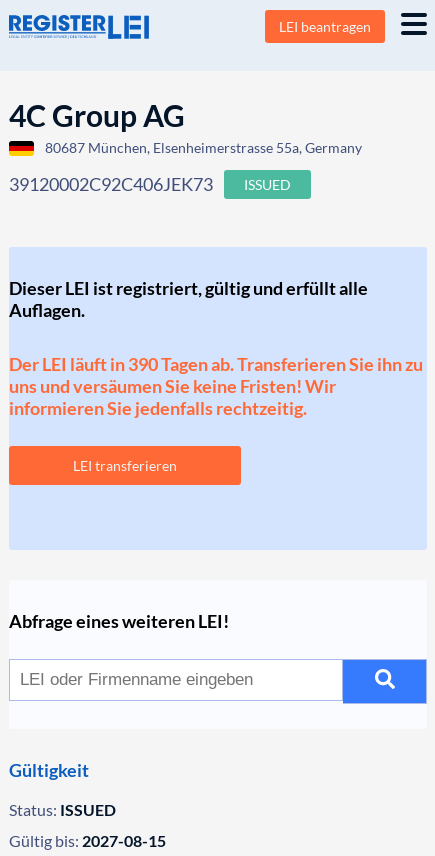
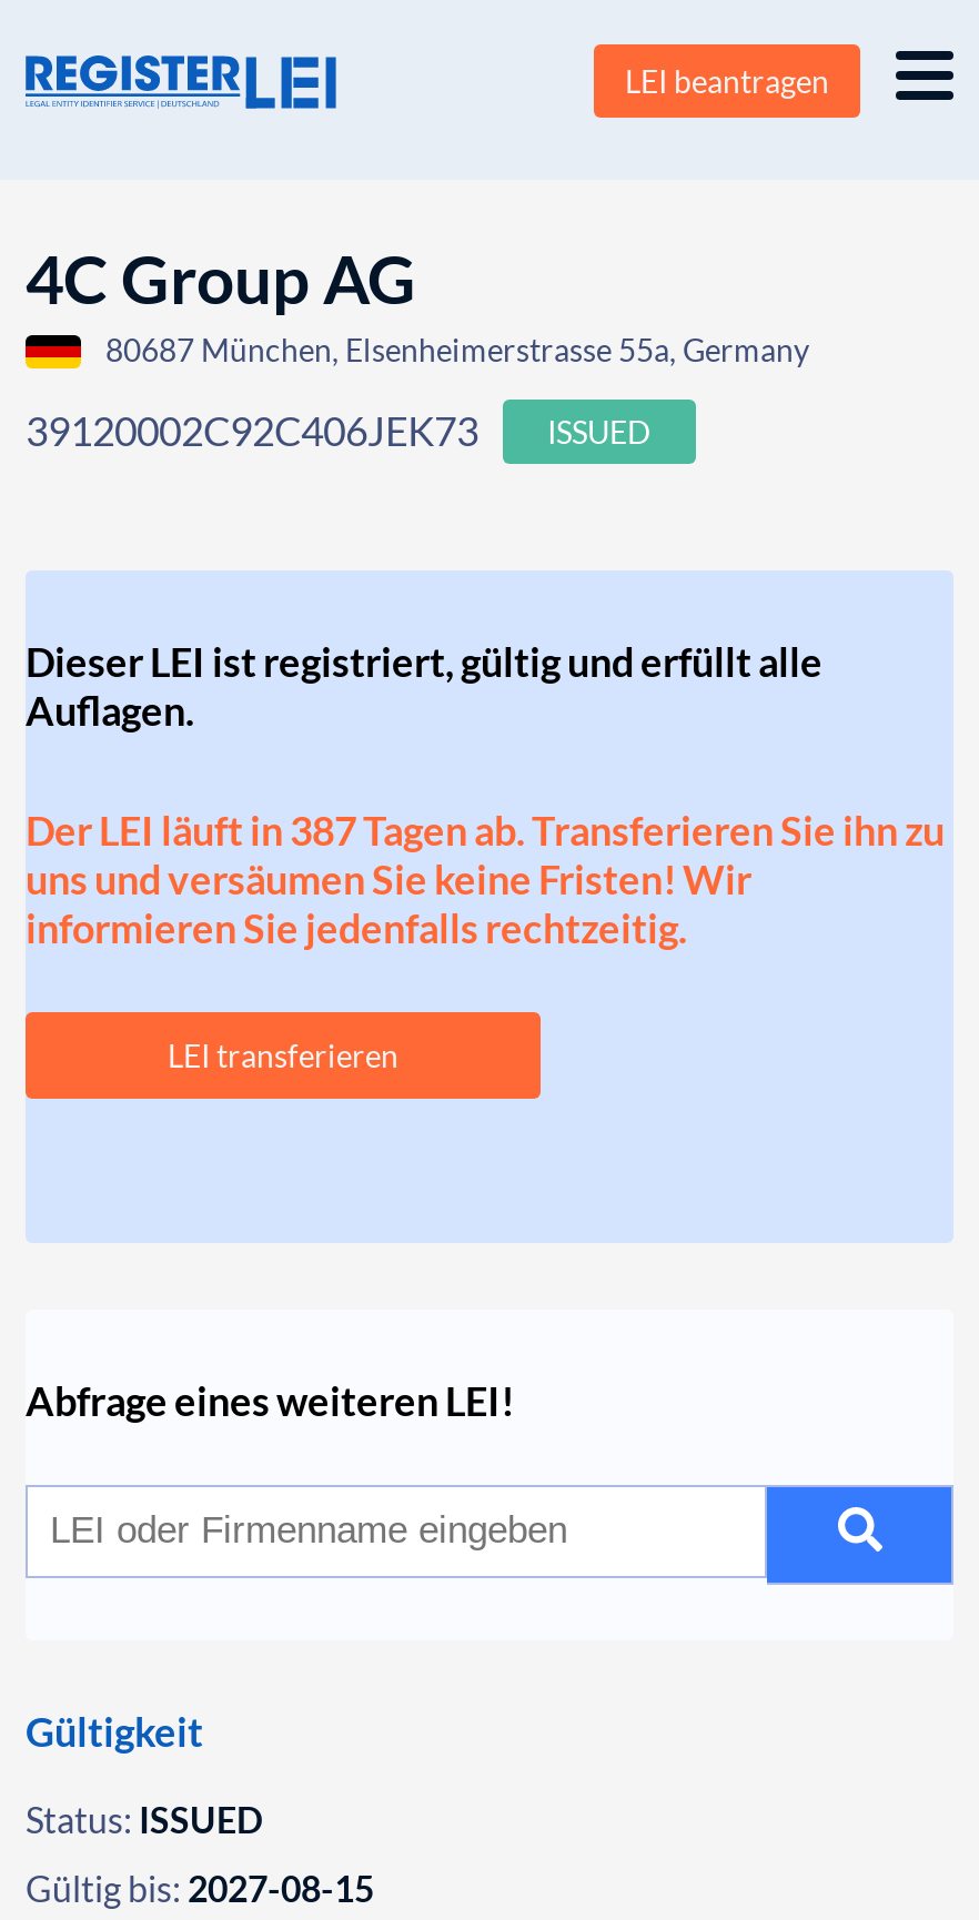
[9,353,423,375] Der LEI läuft in 390 Tagen ab. Transferieren Sie ihn zu -> [26,806,945,855] Der LEI läuft in 387 Tagen ab. Transferieren Sie ihn zu

